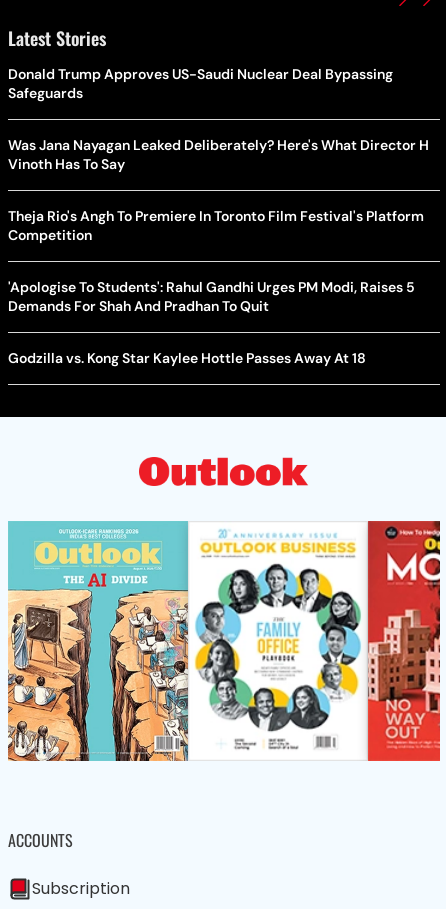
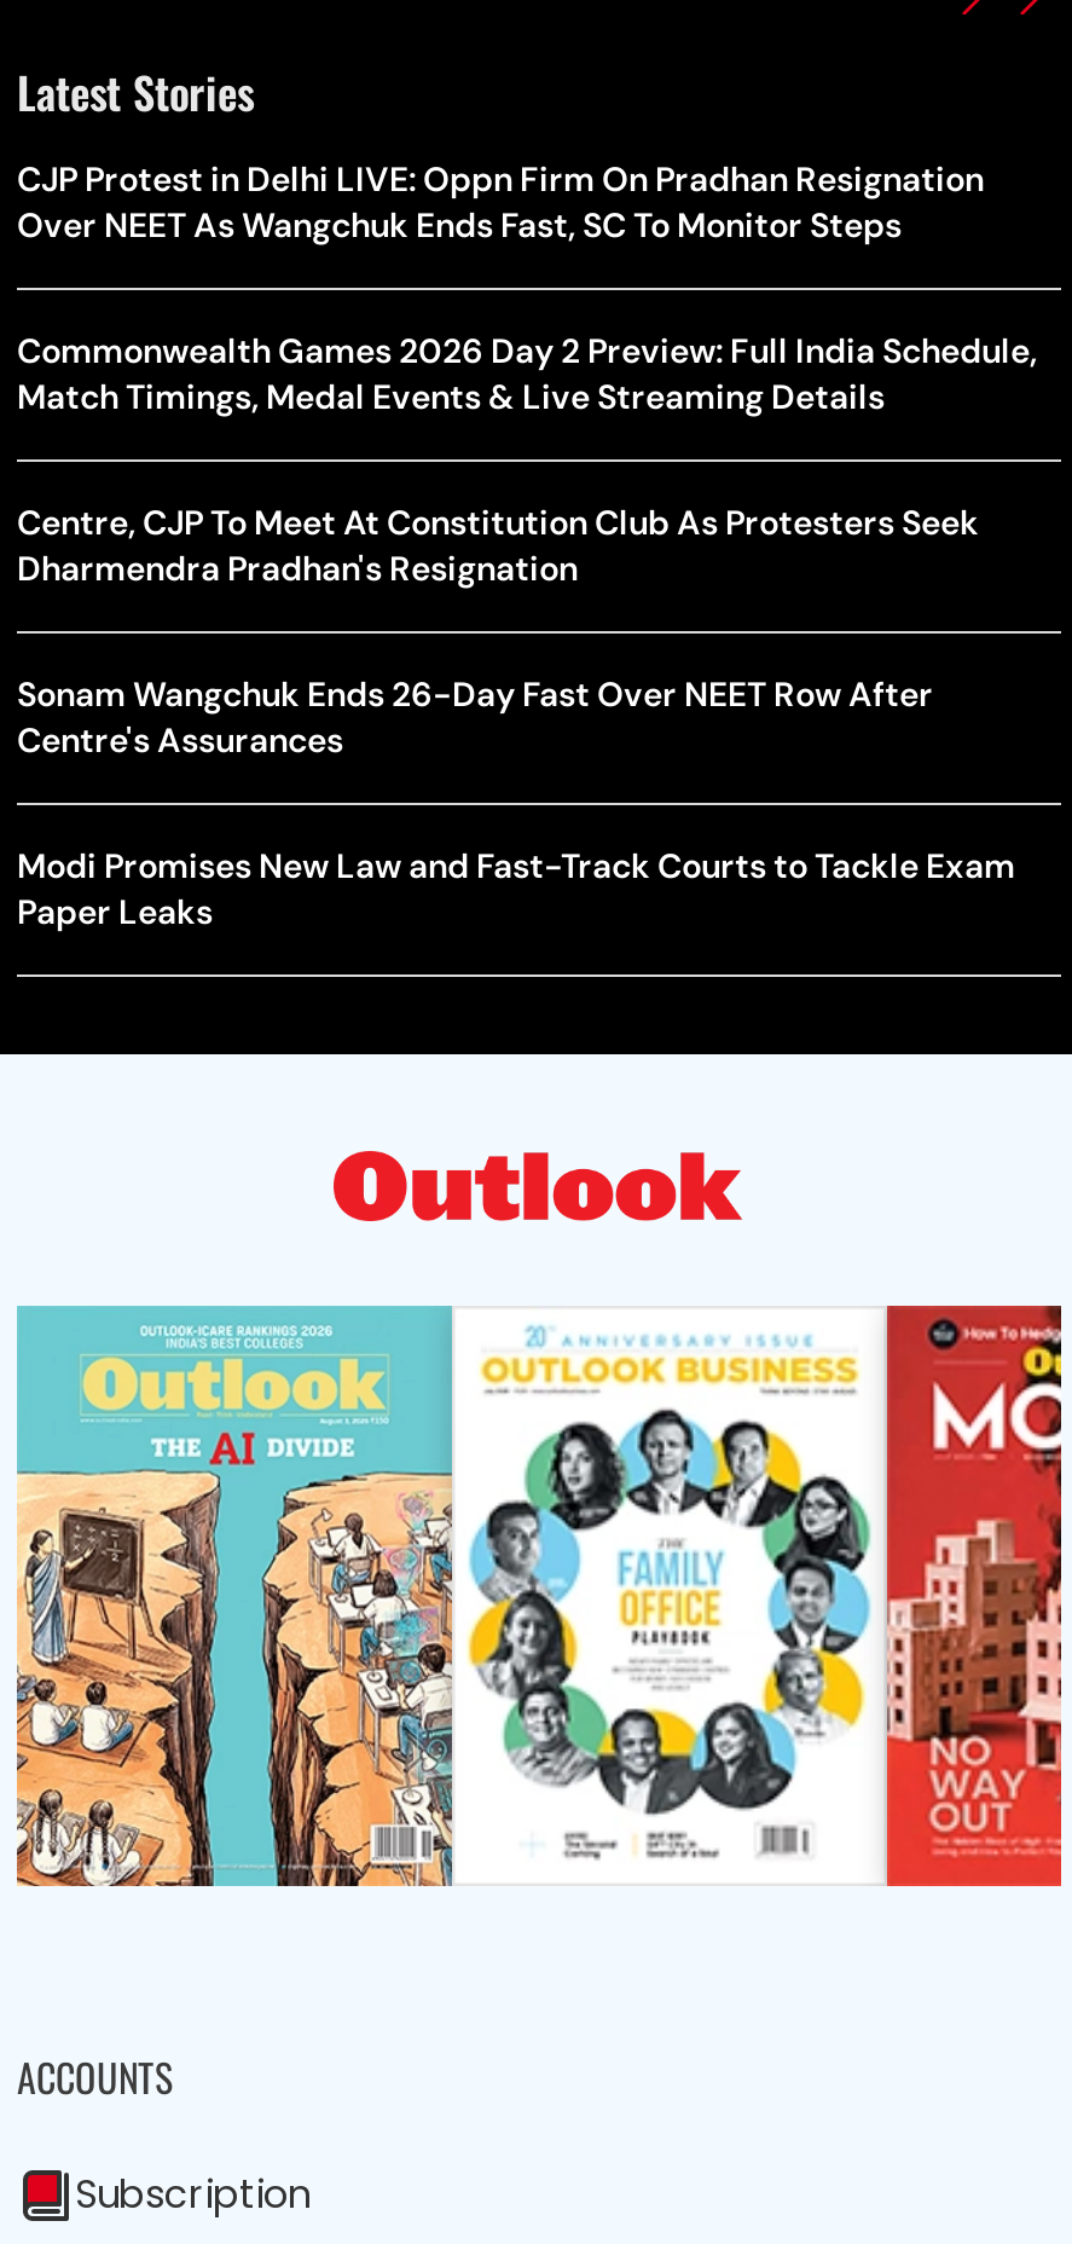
[8,65,393,102] Donald Trump Approves US-Saudi Nuclear Deal Bypassing | Safeguards -> [17,156,984,246] CJP Protest in Delhi LIVE: Oppn Firm On Pradhan Resignation | Over NEET As Wangchuk Ends Fast, SC To Monitor Steps
[8,136,429,173] Was Jana Nayagan Leaked Deliberately? Here's What Director H | Vinoth Has To Say -> [17,328,1037,417] Commonwealth Games 2026 Day 2 Preview: Full India Schedule, | Match Timings, Medal Events & Live Streaming Details
[8,207,424,244] Theja Rio's Angh To Premiere In Toronto Film Festival's Platform | Competition -> [17,500,979,589] Centre, CJP To Meet At Constitution Club As Protesters Seek | Dharmendra Pradhan's Resignation
[8,278,415,315] 'Apologise To Students': Rahul Gandhi Urges PM Modi, Raises 5 | Demands For Shah And Pradhan To Quit -> [17,671,933,761] Sonam Wangchuk Ends 26-Day Fast Over NEET Row After | Centre's Assurances
[8,349,366,367] Godzilla vs. Kong Star Kaylee Hottle Passes Away At 18 -> [17,843,1015,932] Modi Promises New Law and Fast-Track Courts to Tackle Exam | Paper Leaks

